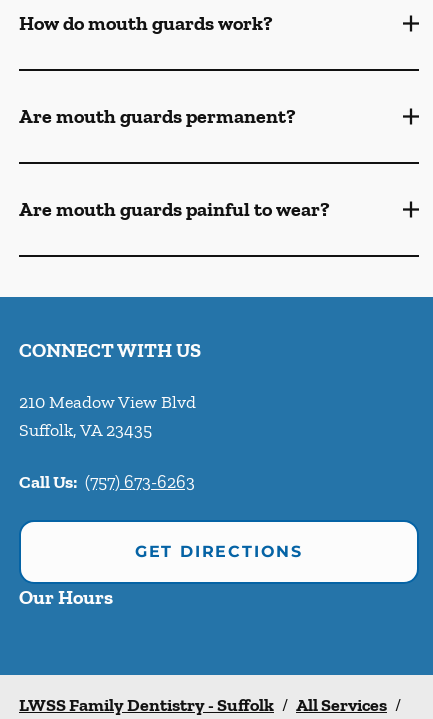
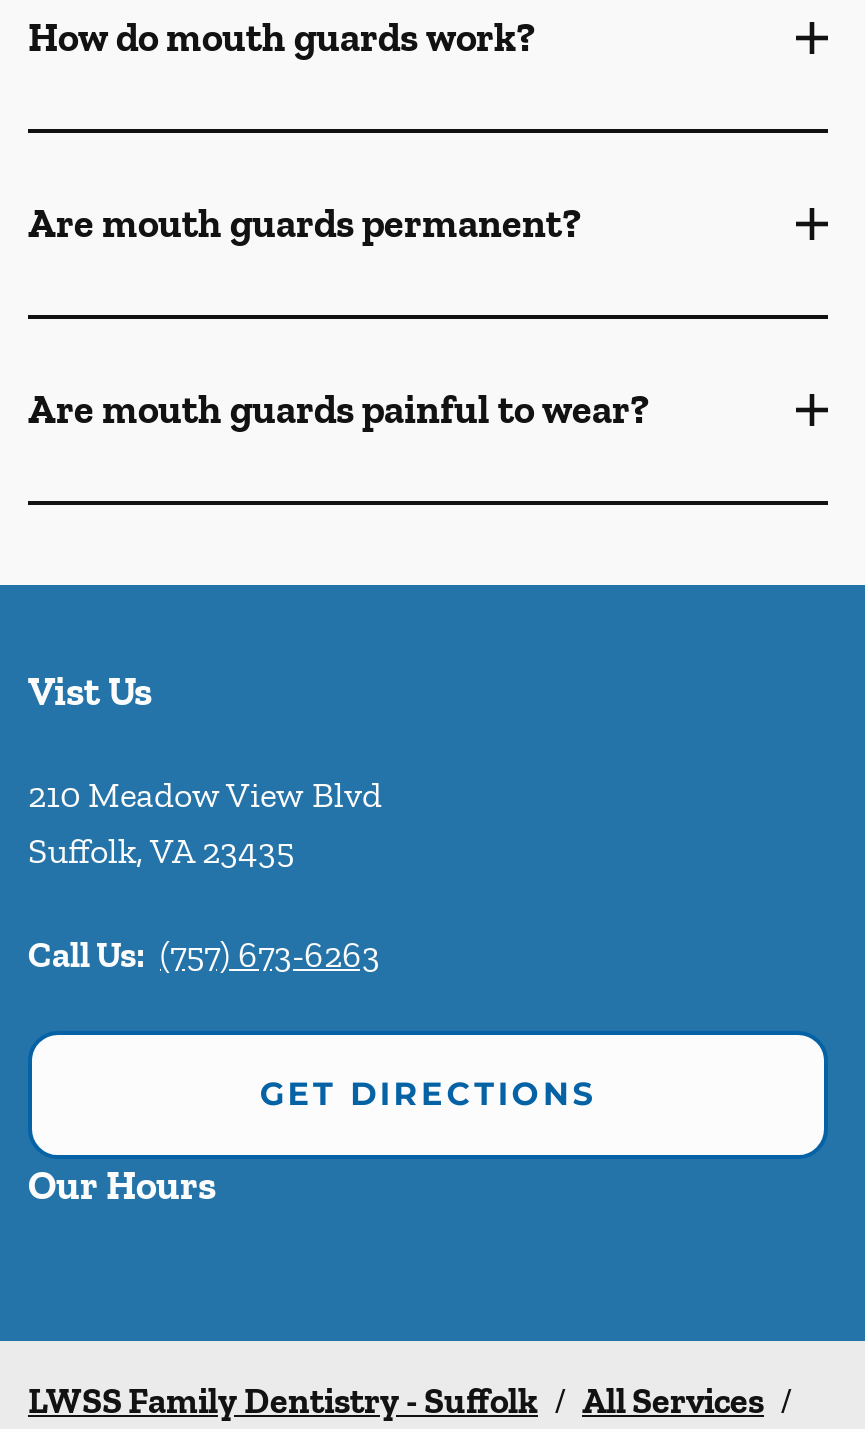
[19,338,201,362] CONNECT WITH US -> [28,667,152,715] Vist Us

